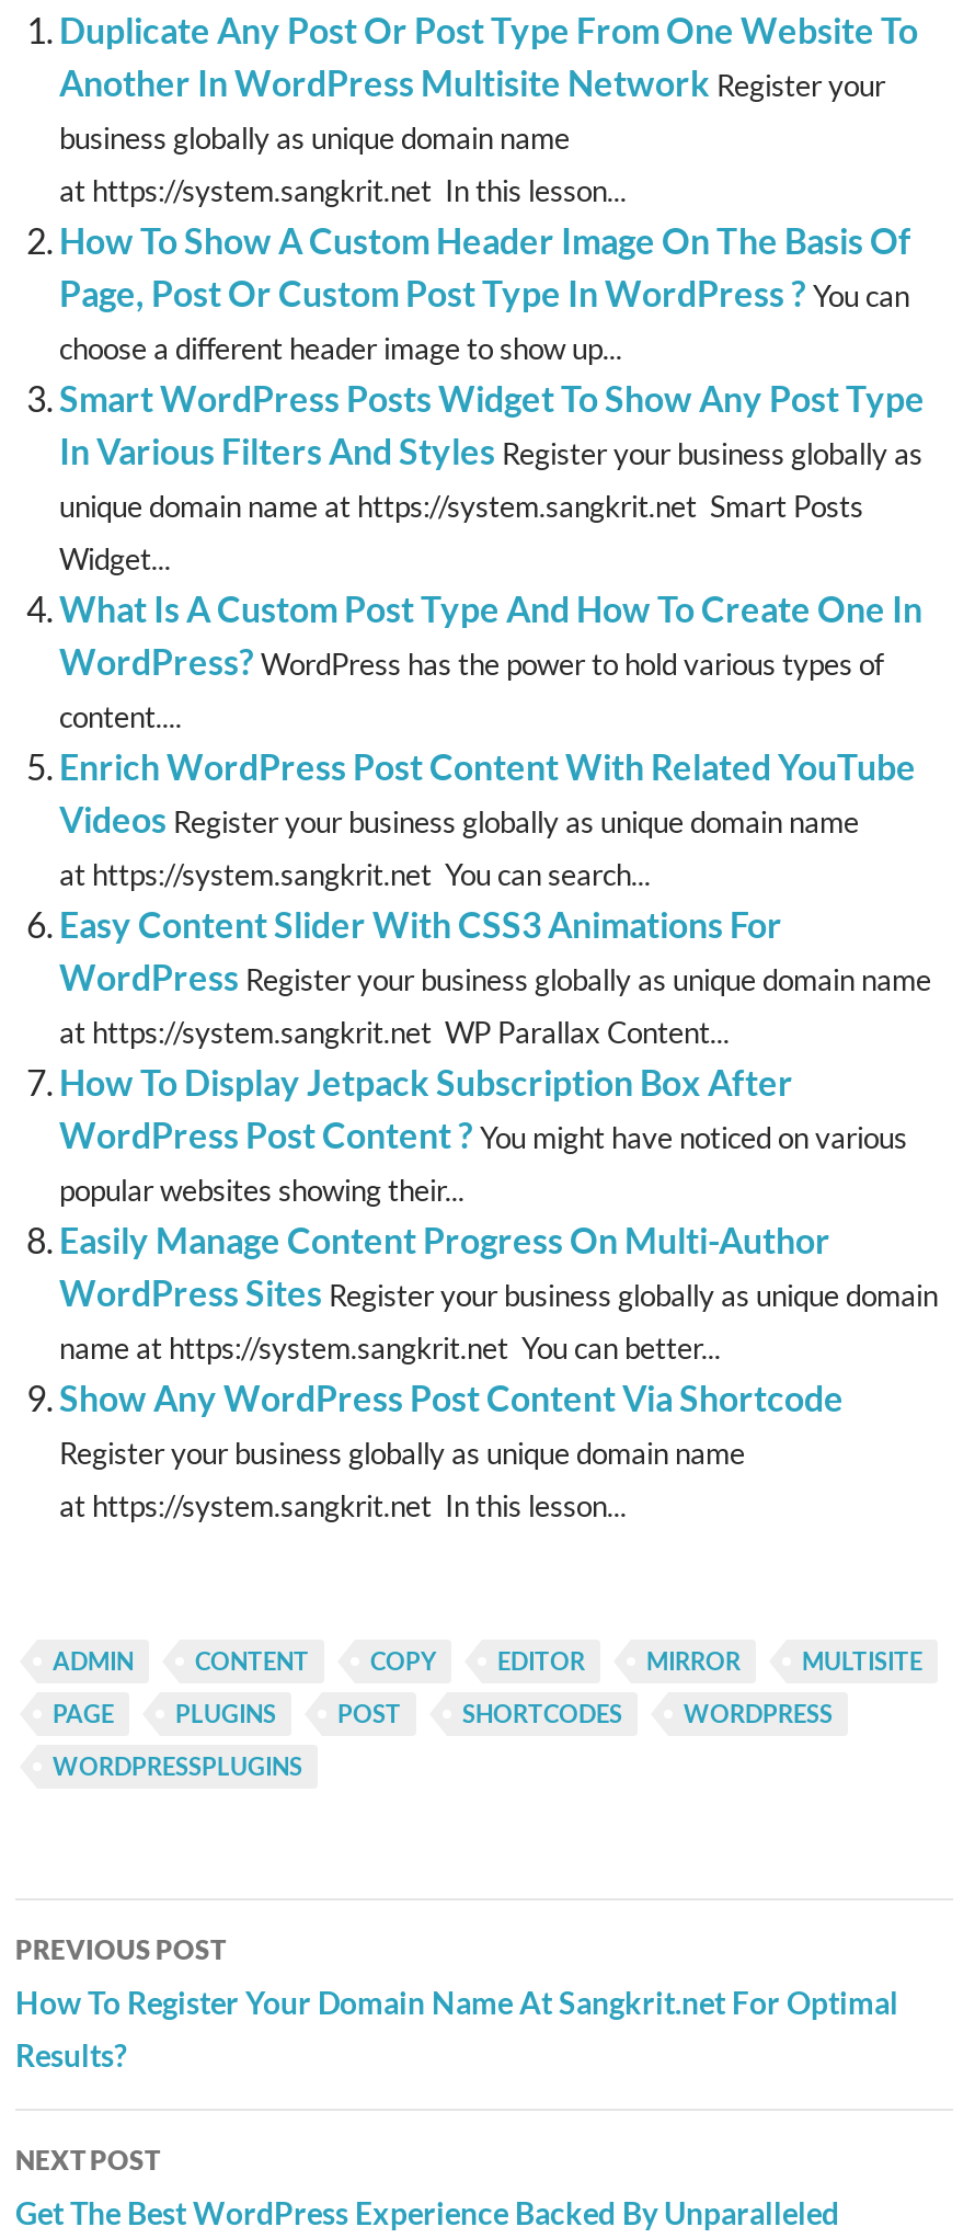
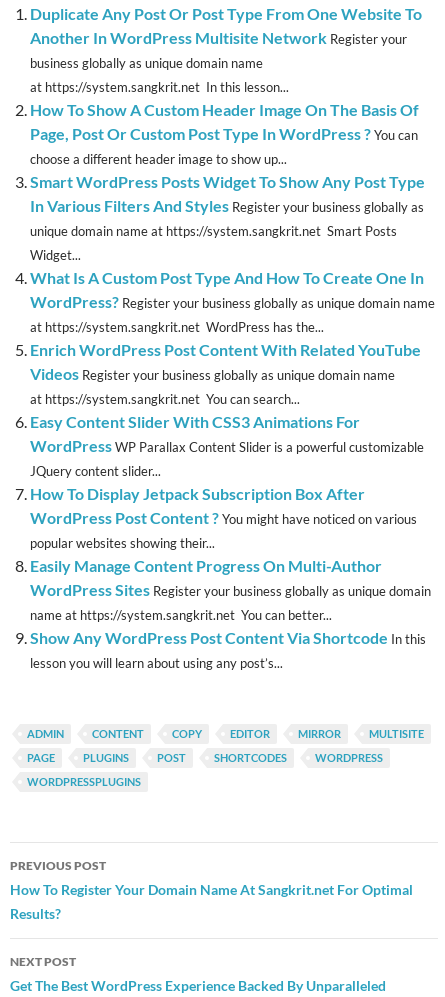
[59,640,883,734] WordPress? WordPress has the power to hold various types of | content.... -> [30,292,435,335] WordPress? Register your business globally as unique domain name | at https://system.sangkrit.net WordPress has the...
[59,955,931,1050] WordPress Register your business globally as unique domain name | at https://system.sangkrit.net WP Parallax Content... -> [30,436,424,479] WordPress WP Parallax Content Slider is a powerful customizable | JQuery content slider...
[59,1376,844,1523] Show Any WordPress Post Content Via Shortcode | Register your business globally as unique domain name | at https://system.sangkrit.net In this lesson... -> [30,628,426,671] Show Any WordPress Post Content Via Shortcode In this | lesson you will learn about using any post’s...

